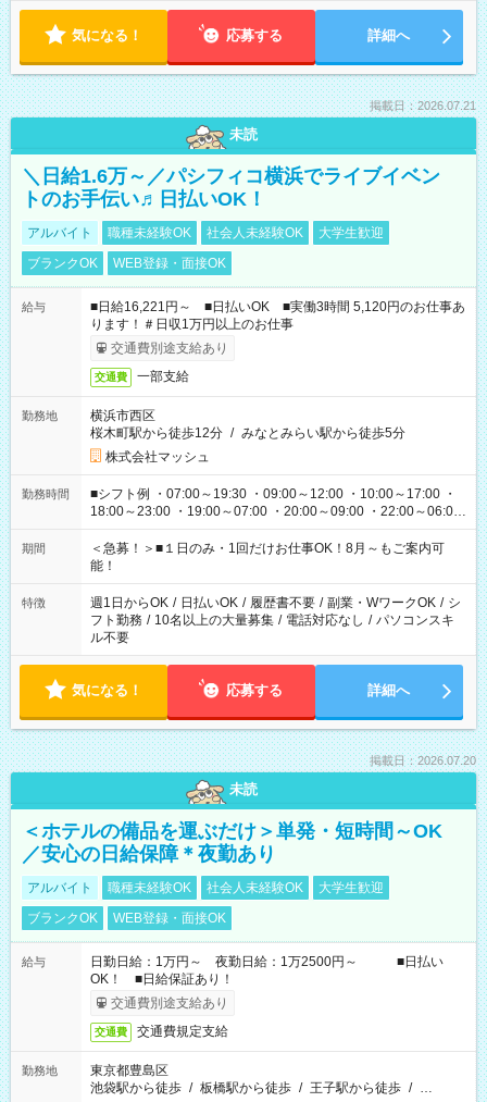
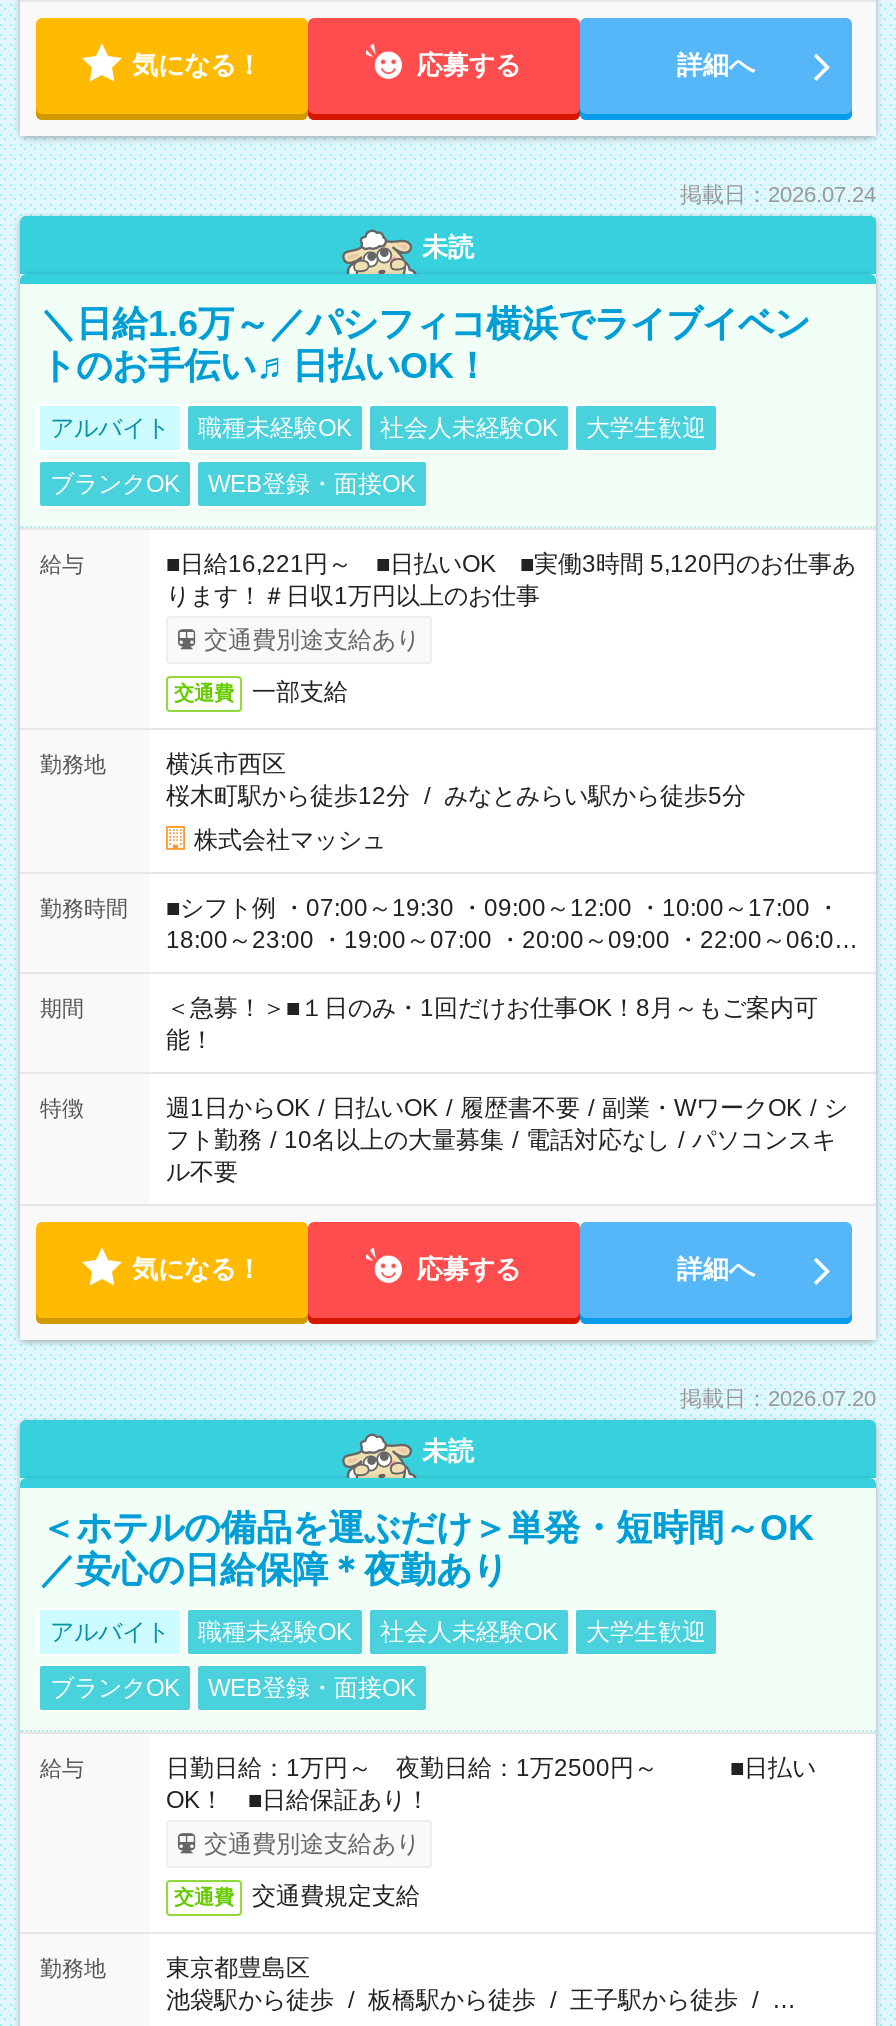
[370,99,476,112] 掲載日：2026.07.21 -> [680,182,876,206] 掲載日：2026.07.24

